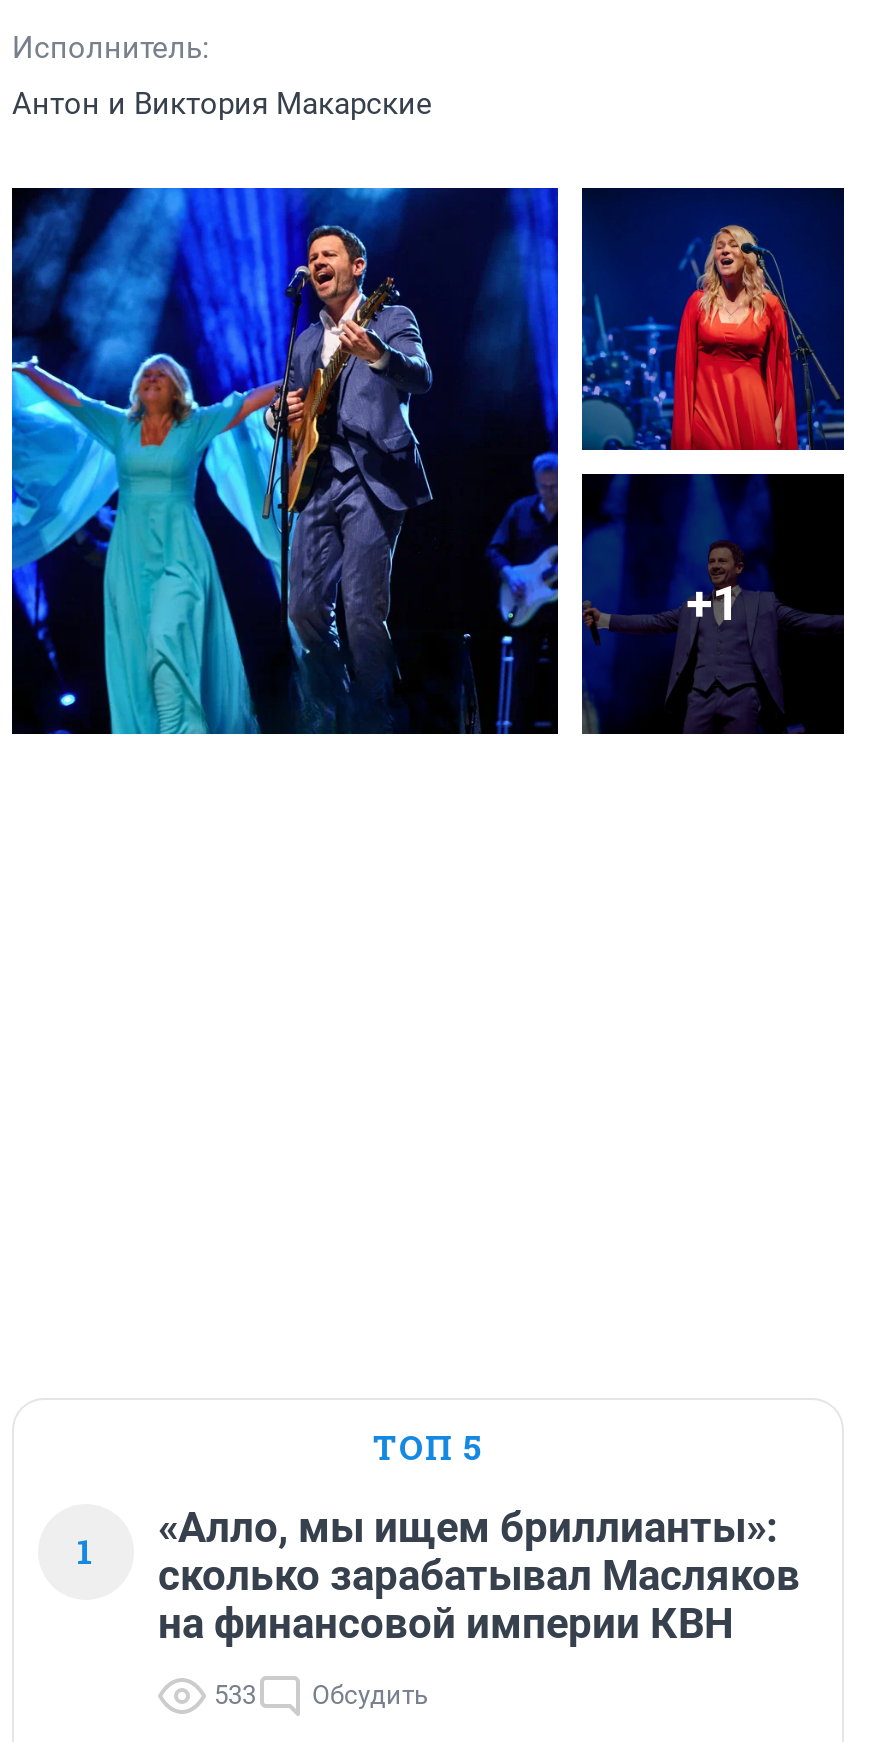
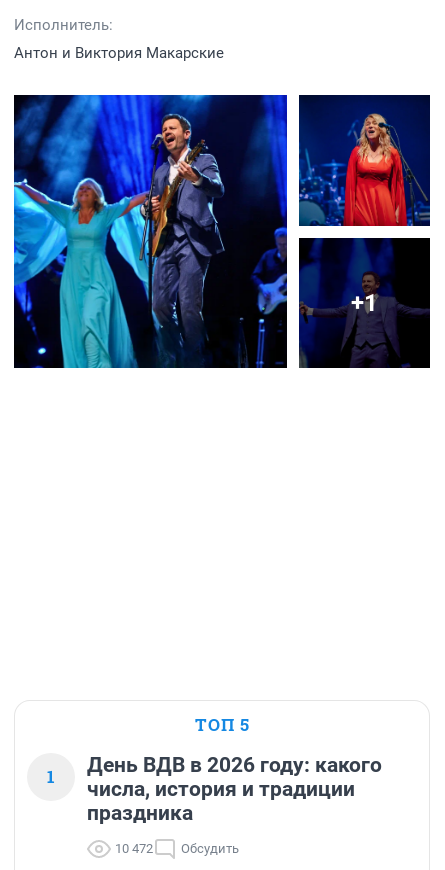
[158,1504,800,1648] «Алло, мы ищем бриллианты»: | сколько зарабатывал Масляков | на финансовой империи КВН -> [87,753,382,825] День ВДВ в 2026 году: какого | числа, история и традиции | праздника
[214,1680,428,1710] 533 Обсудить -> [115,841,239,856] 10 472 Обсудить

